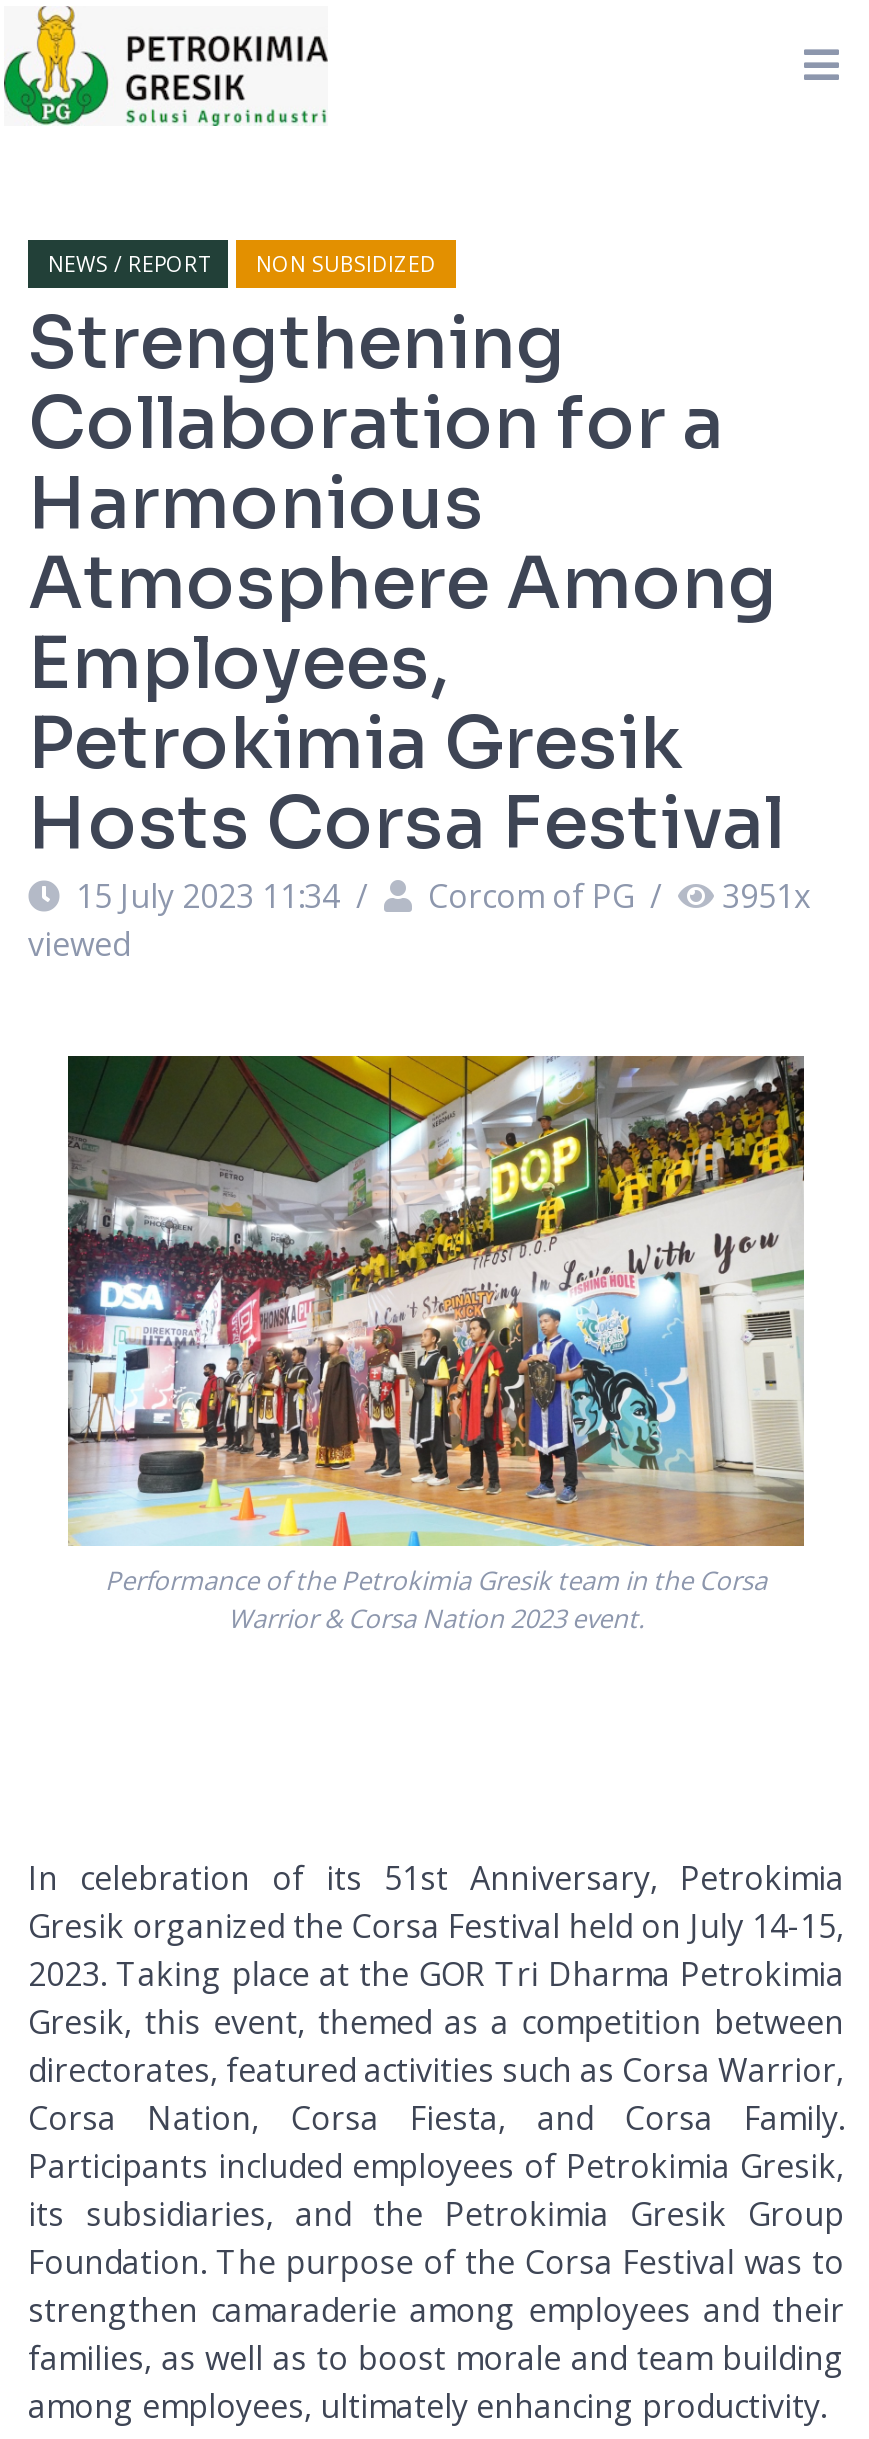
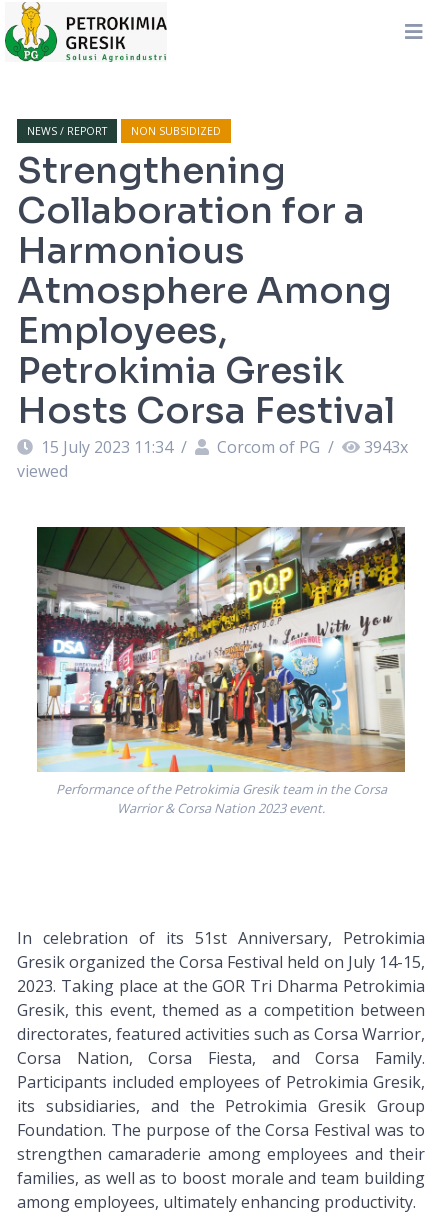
[68,874,810,918] 15 July 2023 11:34 / Corcom of PG / 3951x -> [37,436,408,458] 15 July 2023 11:34 / Corcom of PG / 3943x

